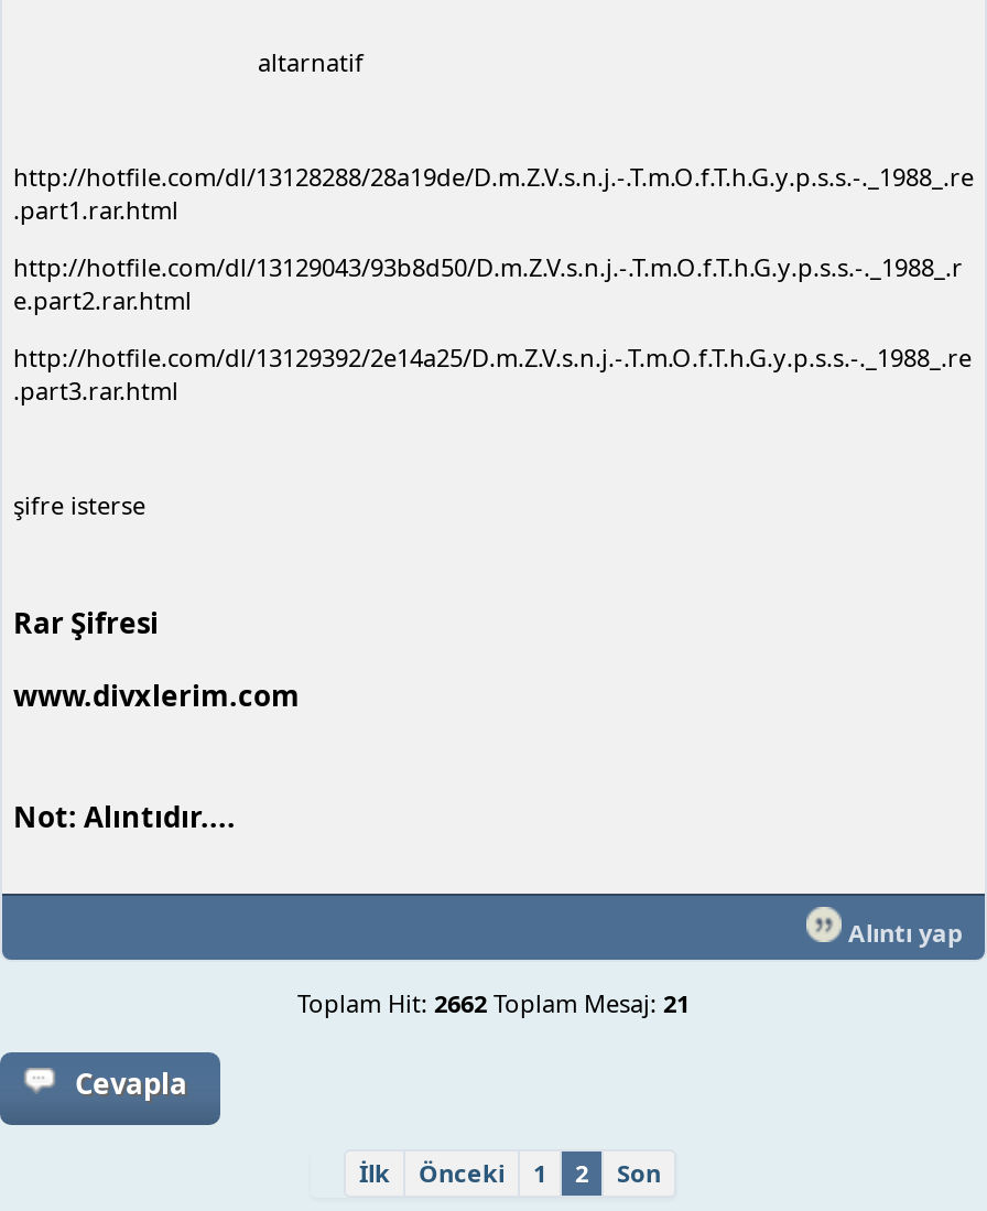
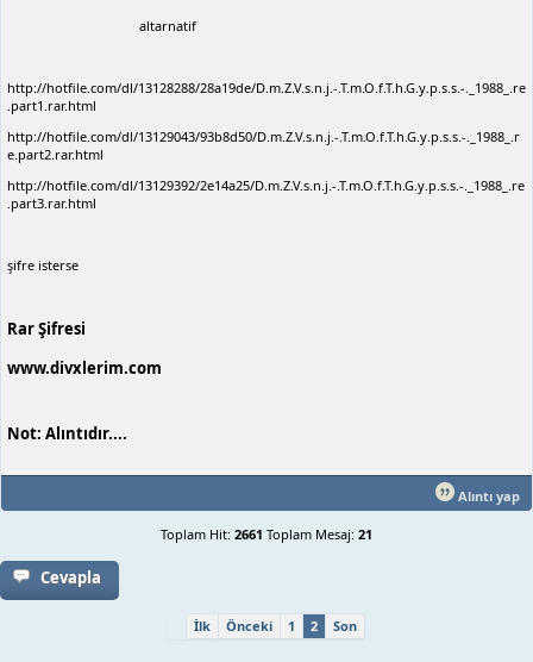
[297,986,690,1019] Toplam Hit: 2662 Toplam Mesaj: 21 -> [161,525,372,543] Toplam Hit: 2661 Toplam Mesaj: 21

